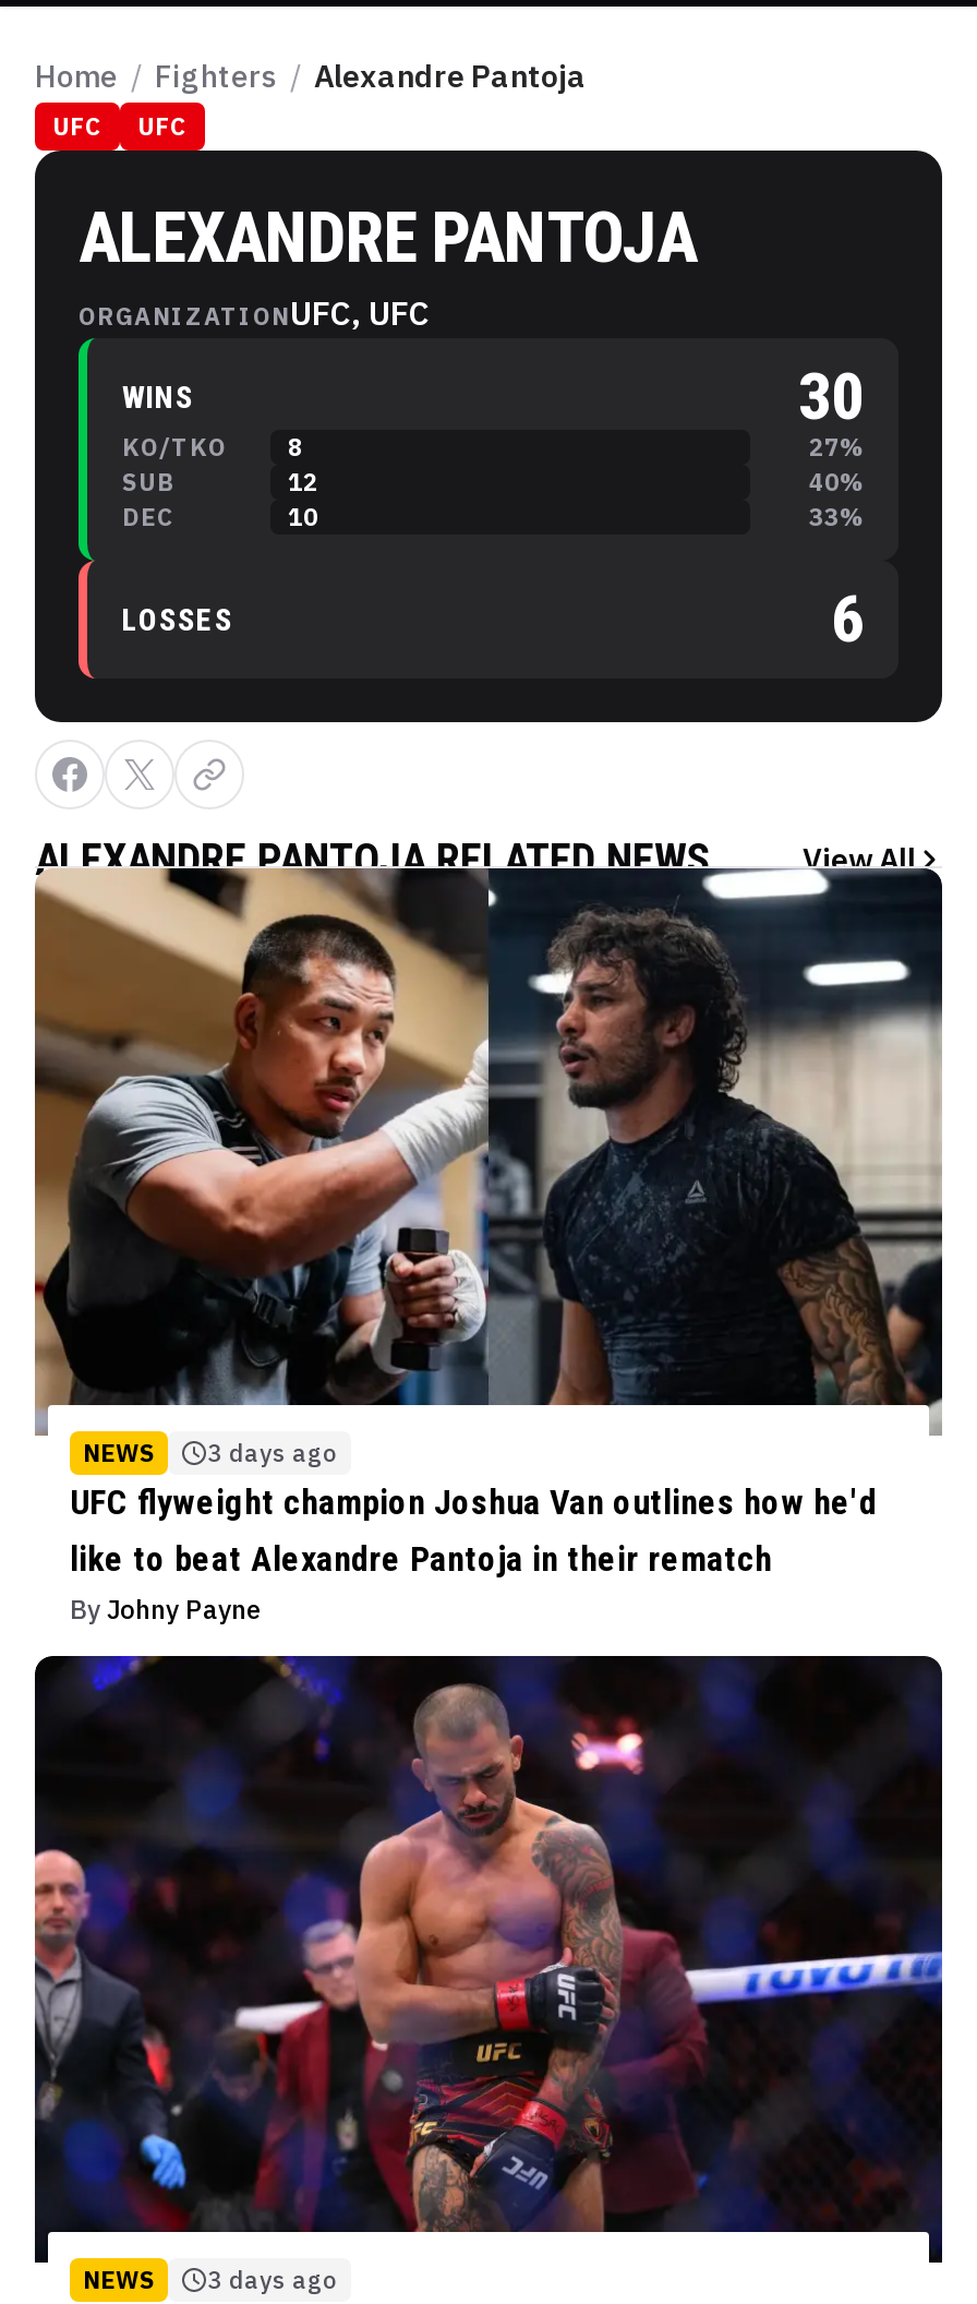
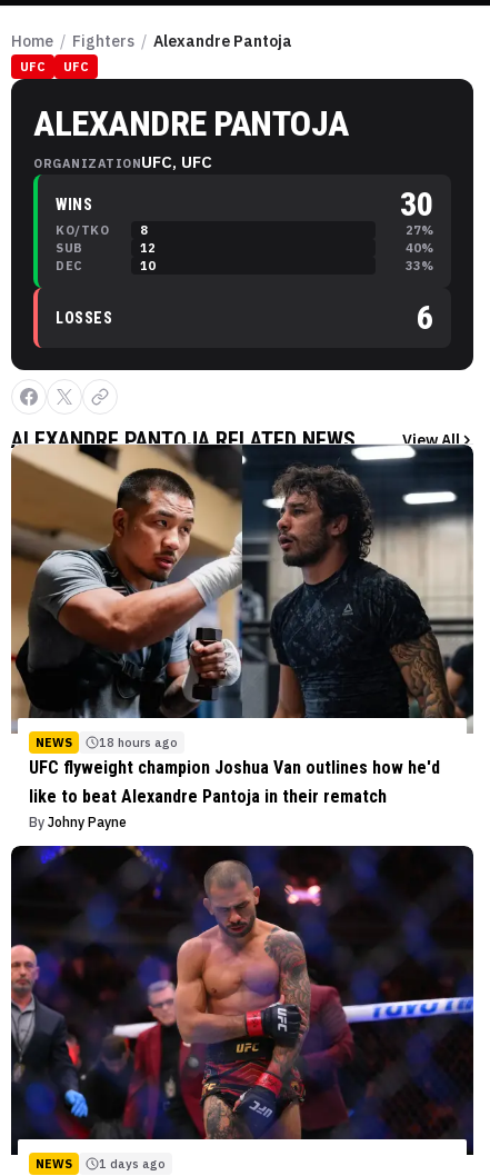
[83,1438,338,1469] NEWS 3 days ago -> [36,735,178,750] NEWS 18 hours ago
[83,2264,338,2294] NEWS 3 days ago -> [36,1155,166,1171] NEWS 1 days ago

